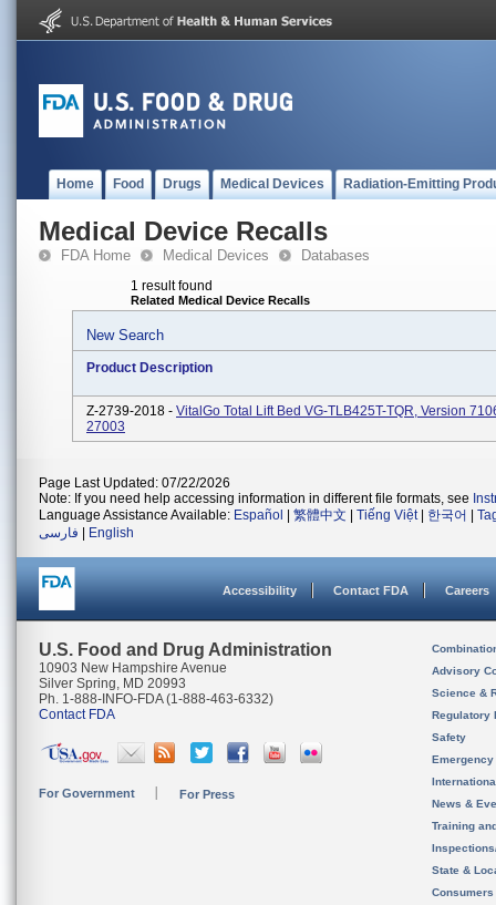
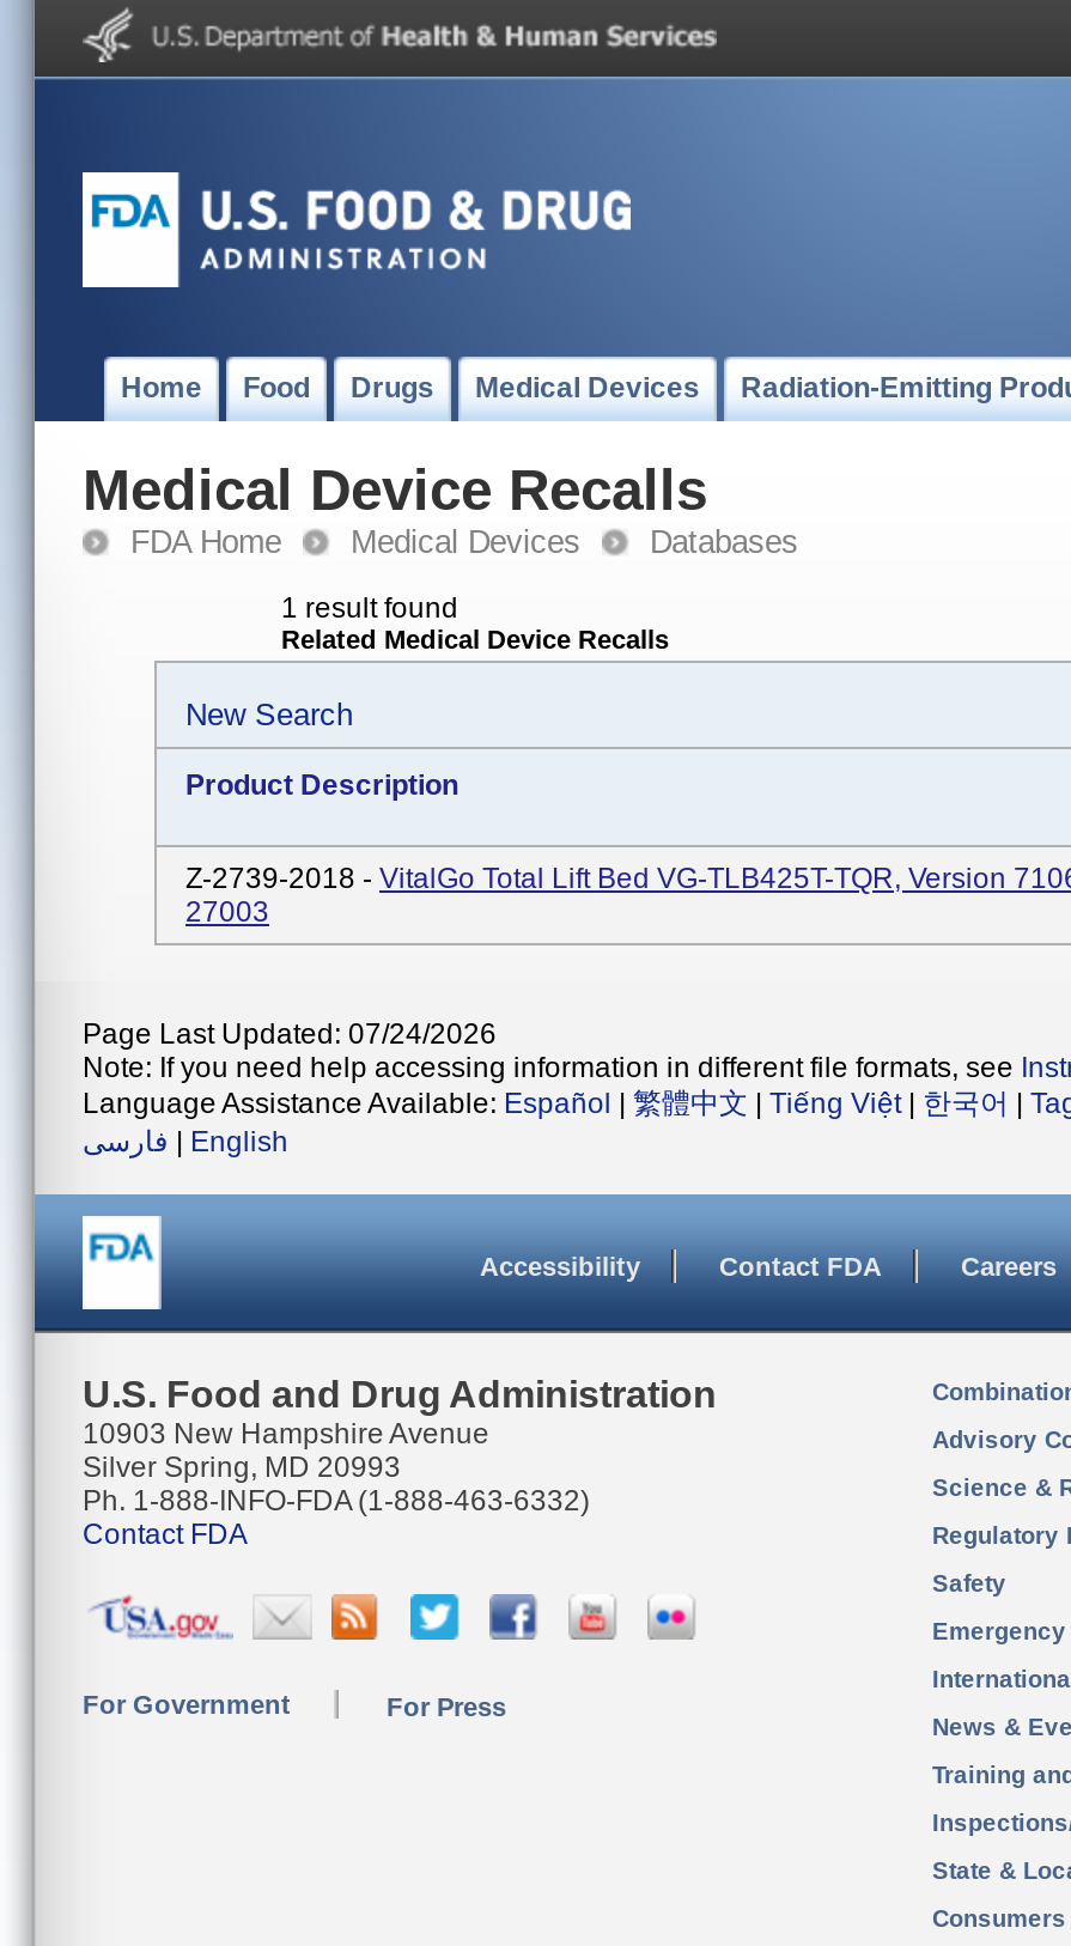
[39,475,230,491] Page Last Updated: 07/22/2026 -> [83,1017,497,1051] Page Last Updated: 07/24/2026

